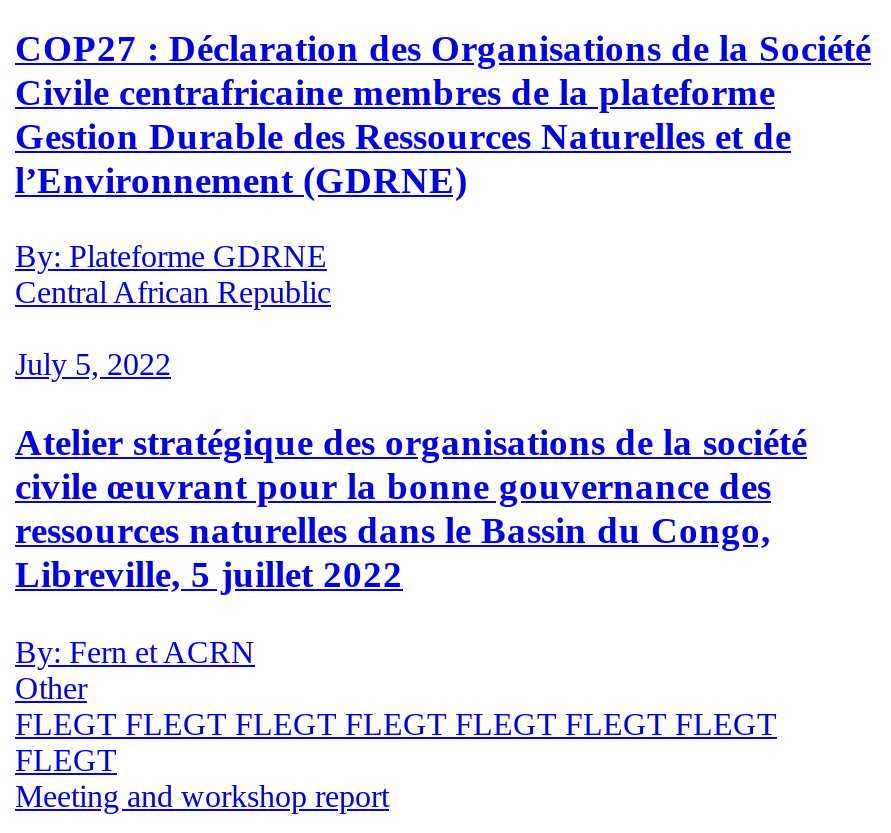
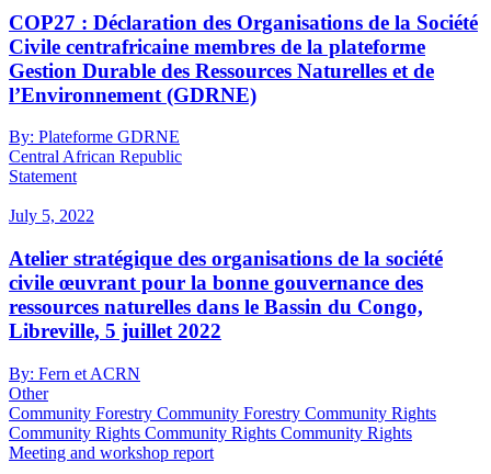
none -> [9,167,77,186] Statement
[15,707,777,777] FLEGT FLEGT FLEGT FLEGT FLEGT FLEGT FLEGT | FLEGT -> [9,404,436,442] Community Forestry Community Forestry Community Rights | Community Rights Community Rights Community Rights

